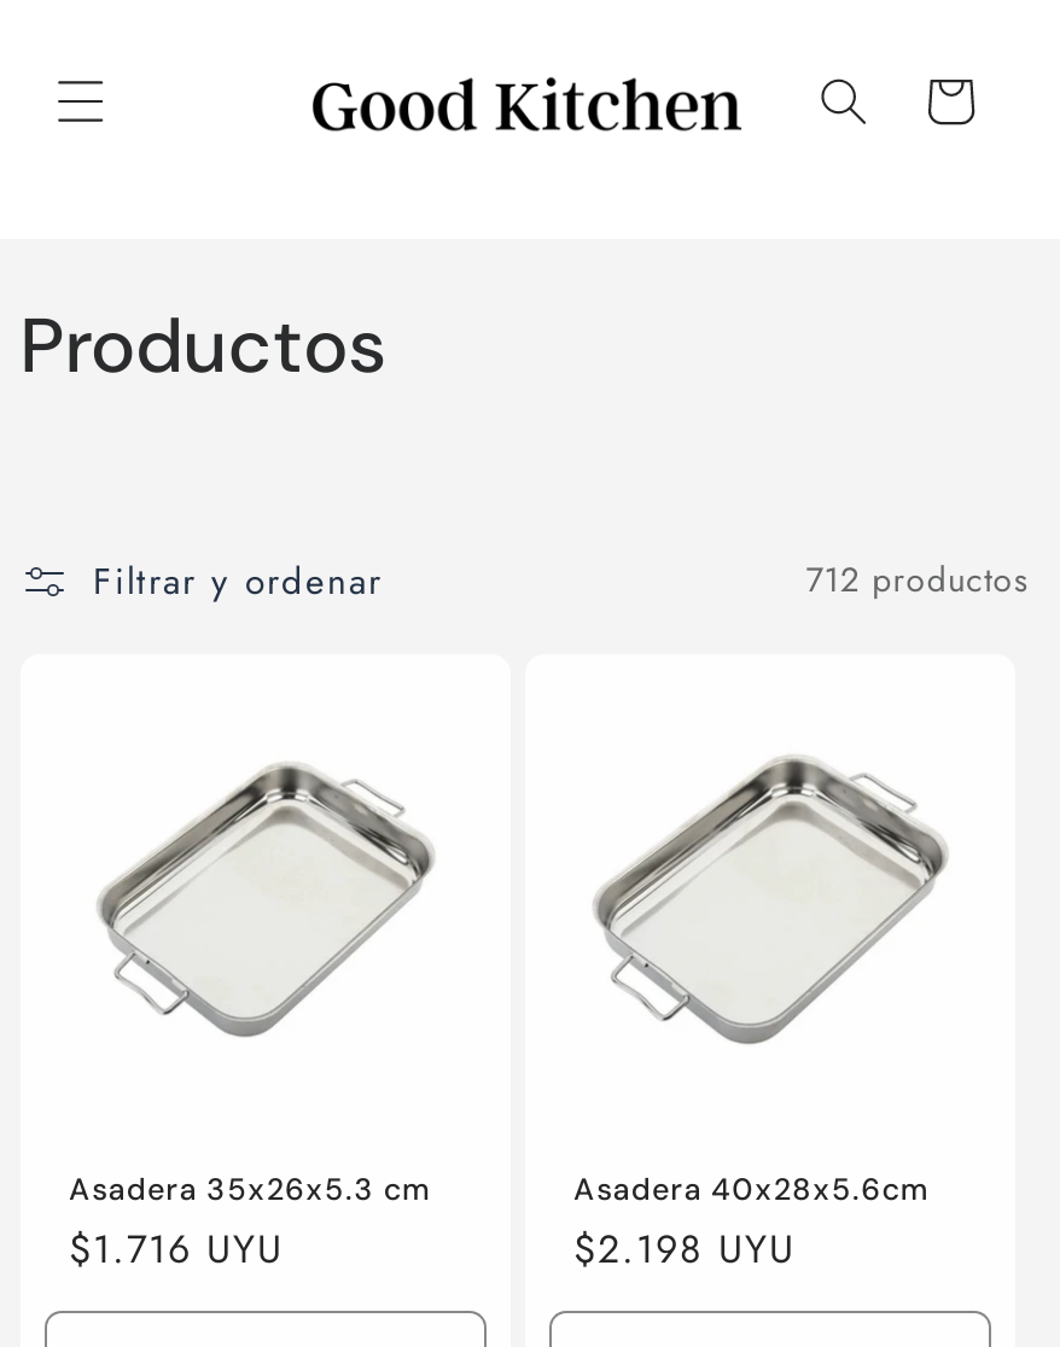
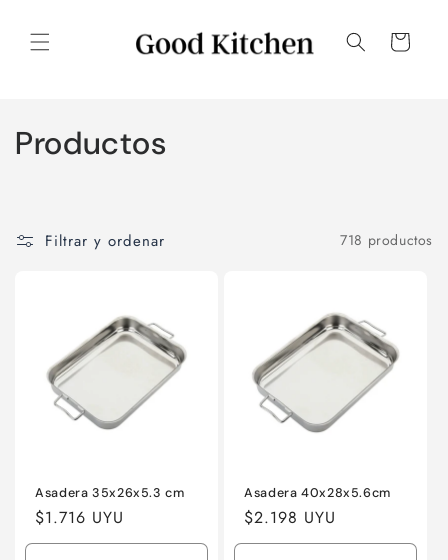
[806,555,1030,603] 712 productos -> [340,230,433,250] 718 productos

